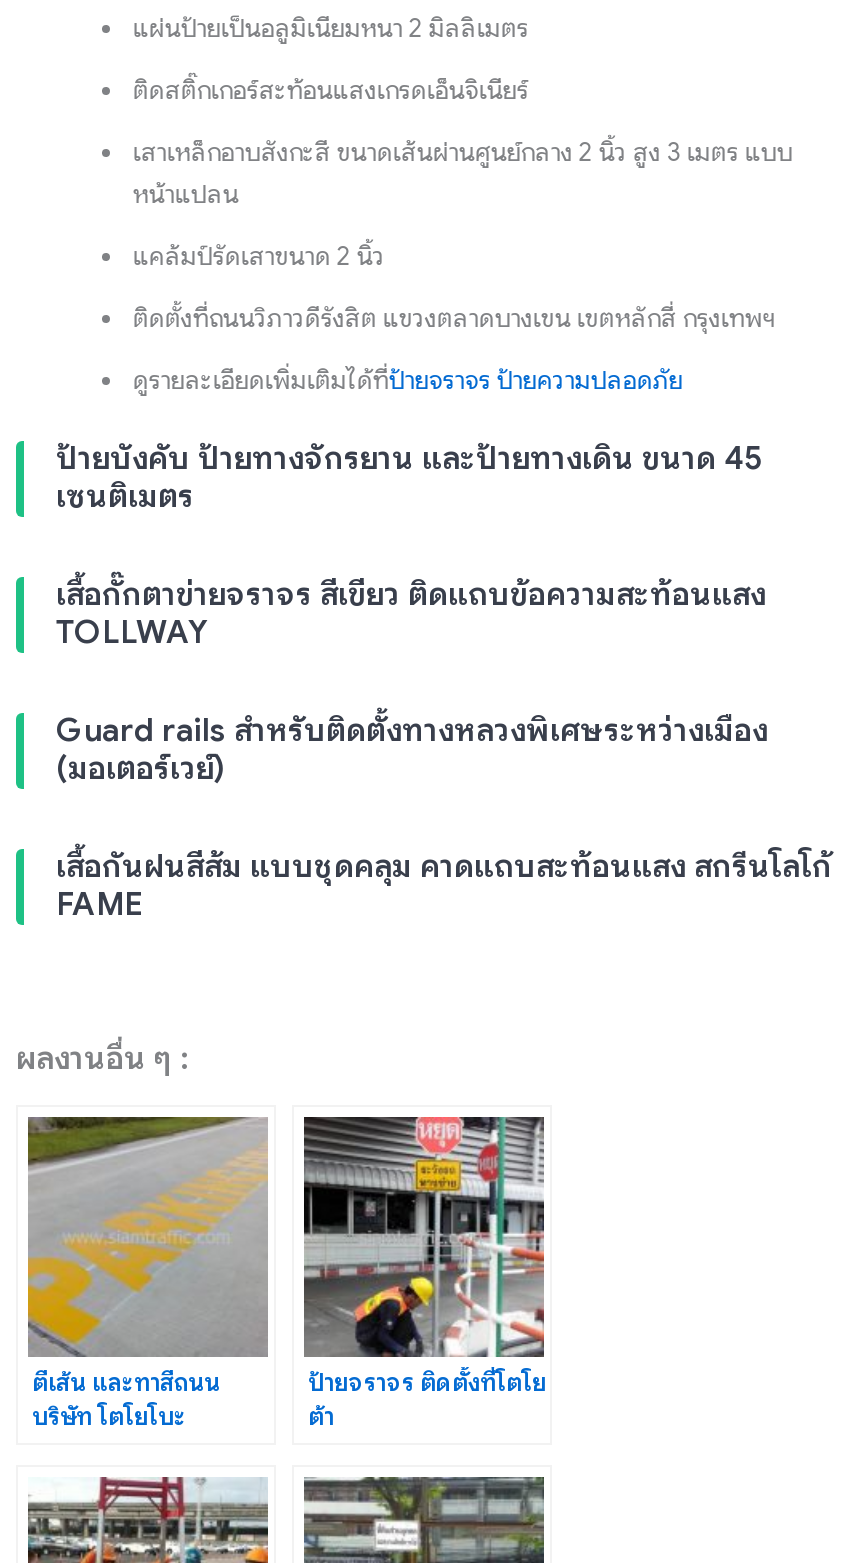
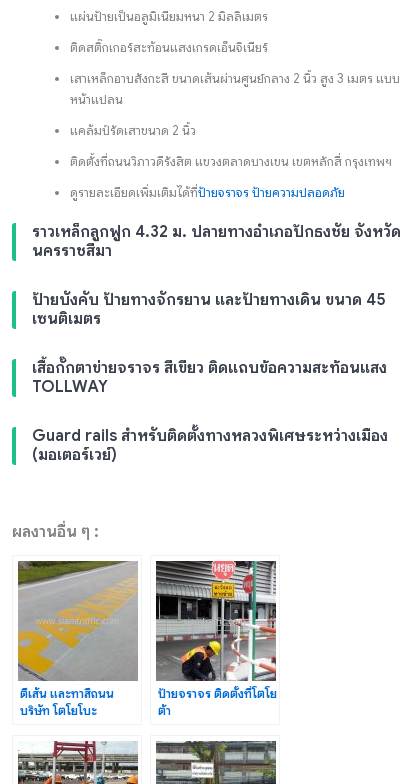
none -> [32,222,401,261] ราวเหล็กลูกฟูก 4.32 ม. ปลายทางอำเภอปักธงชัย จังหวัด | นครราชสีมา
moved [56,439,768,789] -> [32,290,388,465]: ป้ายบังคับ ป้ายทางจักรยาน และป้ายทางเดิน ขนาด 45 | เซนติเมตร | เสื้อกั๊กตาข่ายจราจร สีเขียว ติดแถบข้อความสะท้อนแสง | TOLLWAY | Guard rails สำหรับติดตั้งทางหลวงพิเศษระหว่างเมือง | (มอเตอร์เวย์)
[56,847,832,925] เสื้อกันฝนสีส้ม แบบชุดคลุม คาดแถบสะท้อนแสง สกรีนโลโก้ | FAME -> none

